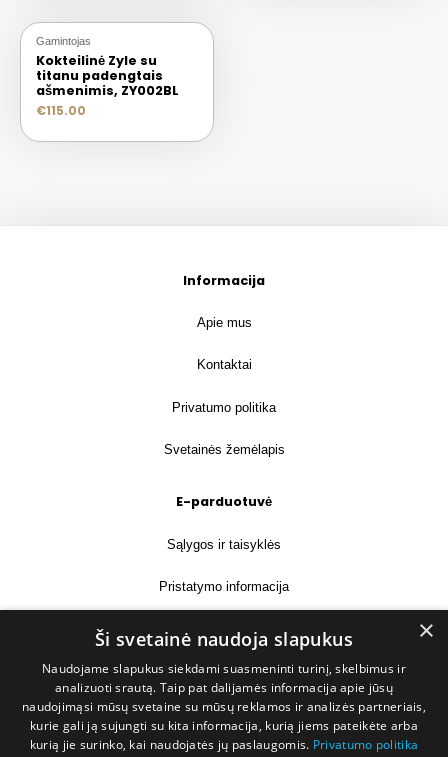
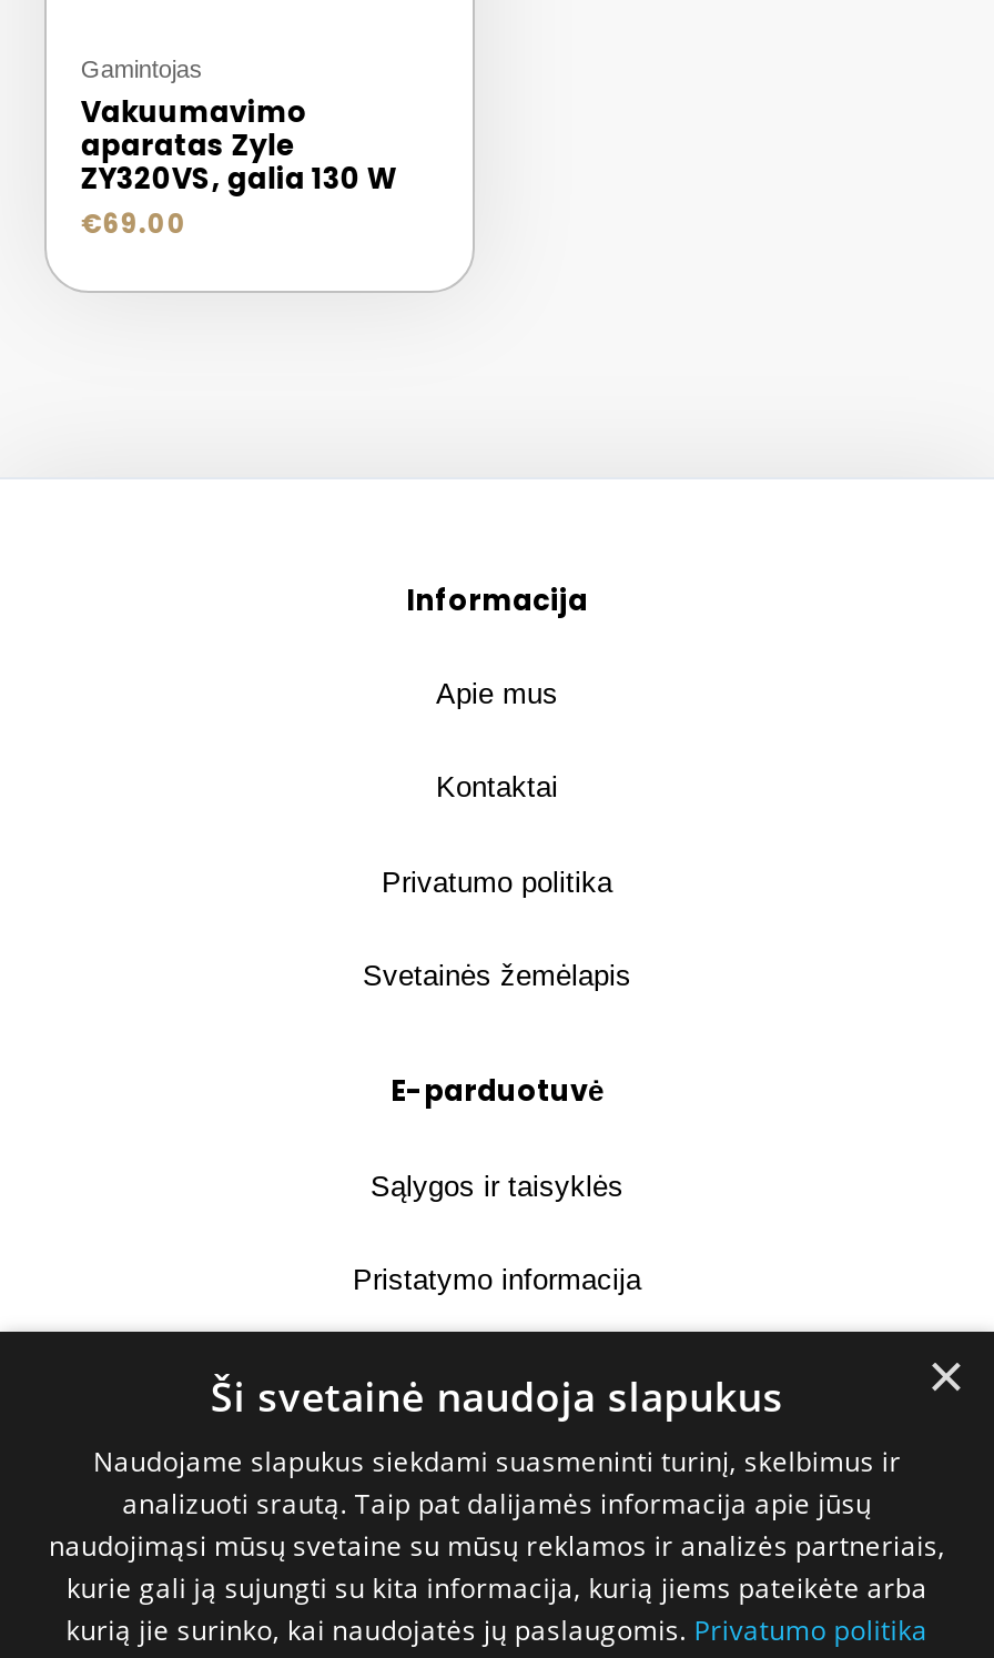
[36,52,179,119] Kokteilinė Zyle su | titanu padengtais | ašmenimis, ZY002BL | €115.00 -> [81,93,396,243] Vakuumavimo | aparatas Zyle | ZY320VS, galia 130 W | €69.00

